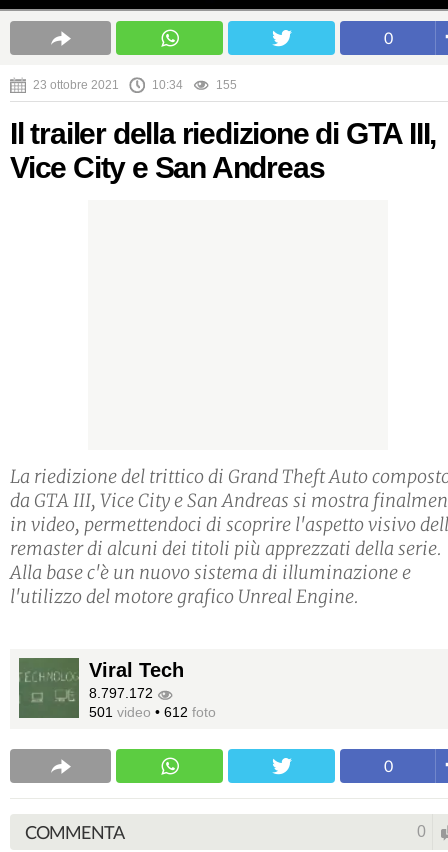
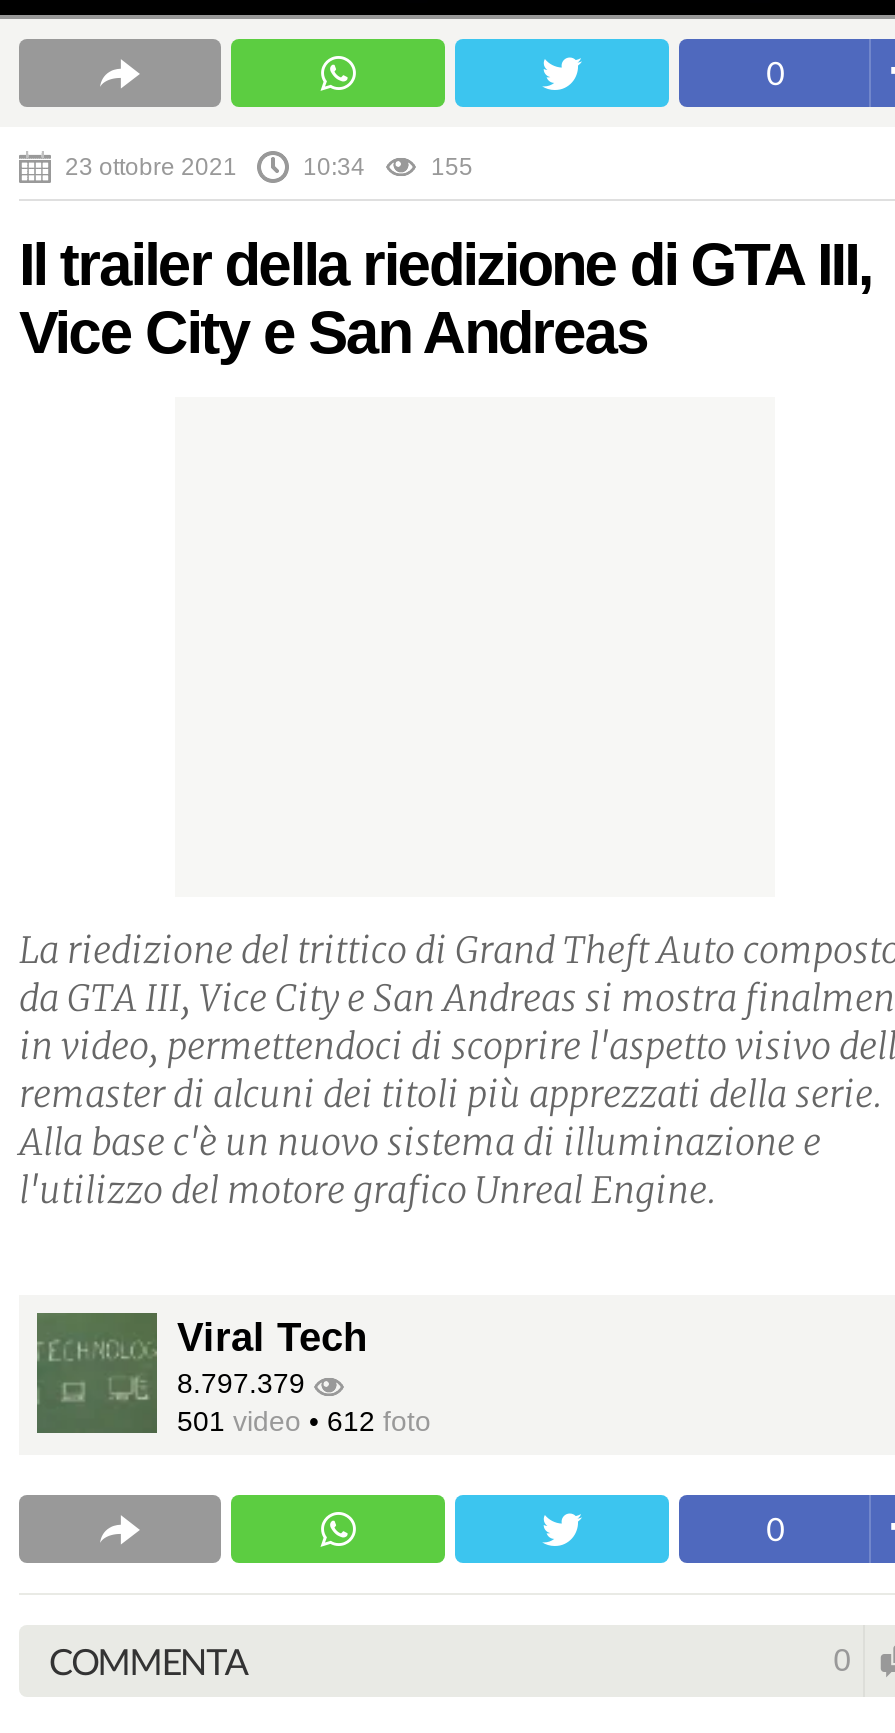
[89,685,153,701] 8.797.172 -> [177,1368,305,1400] 8.797.379

